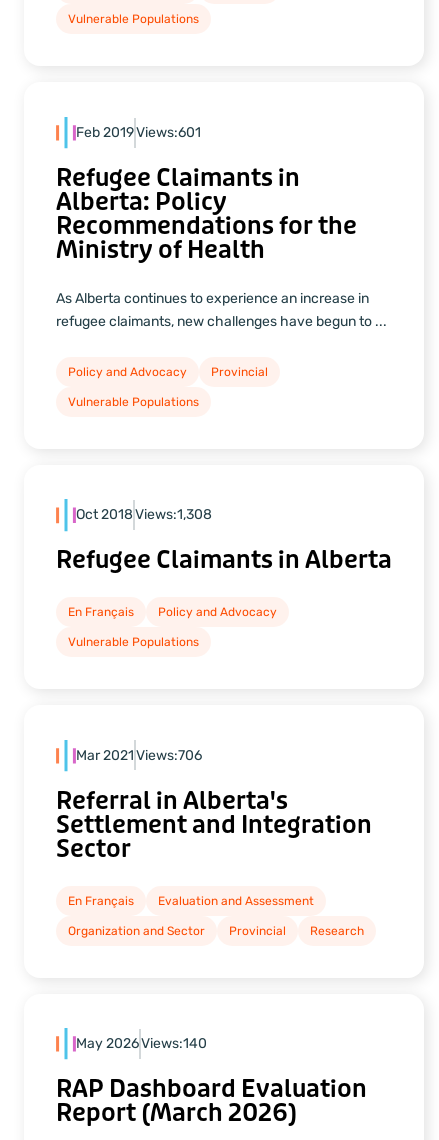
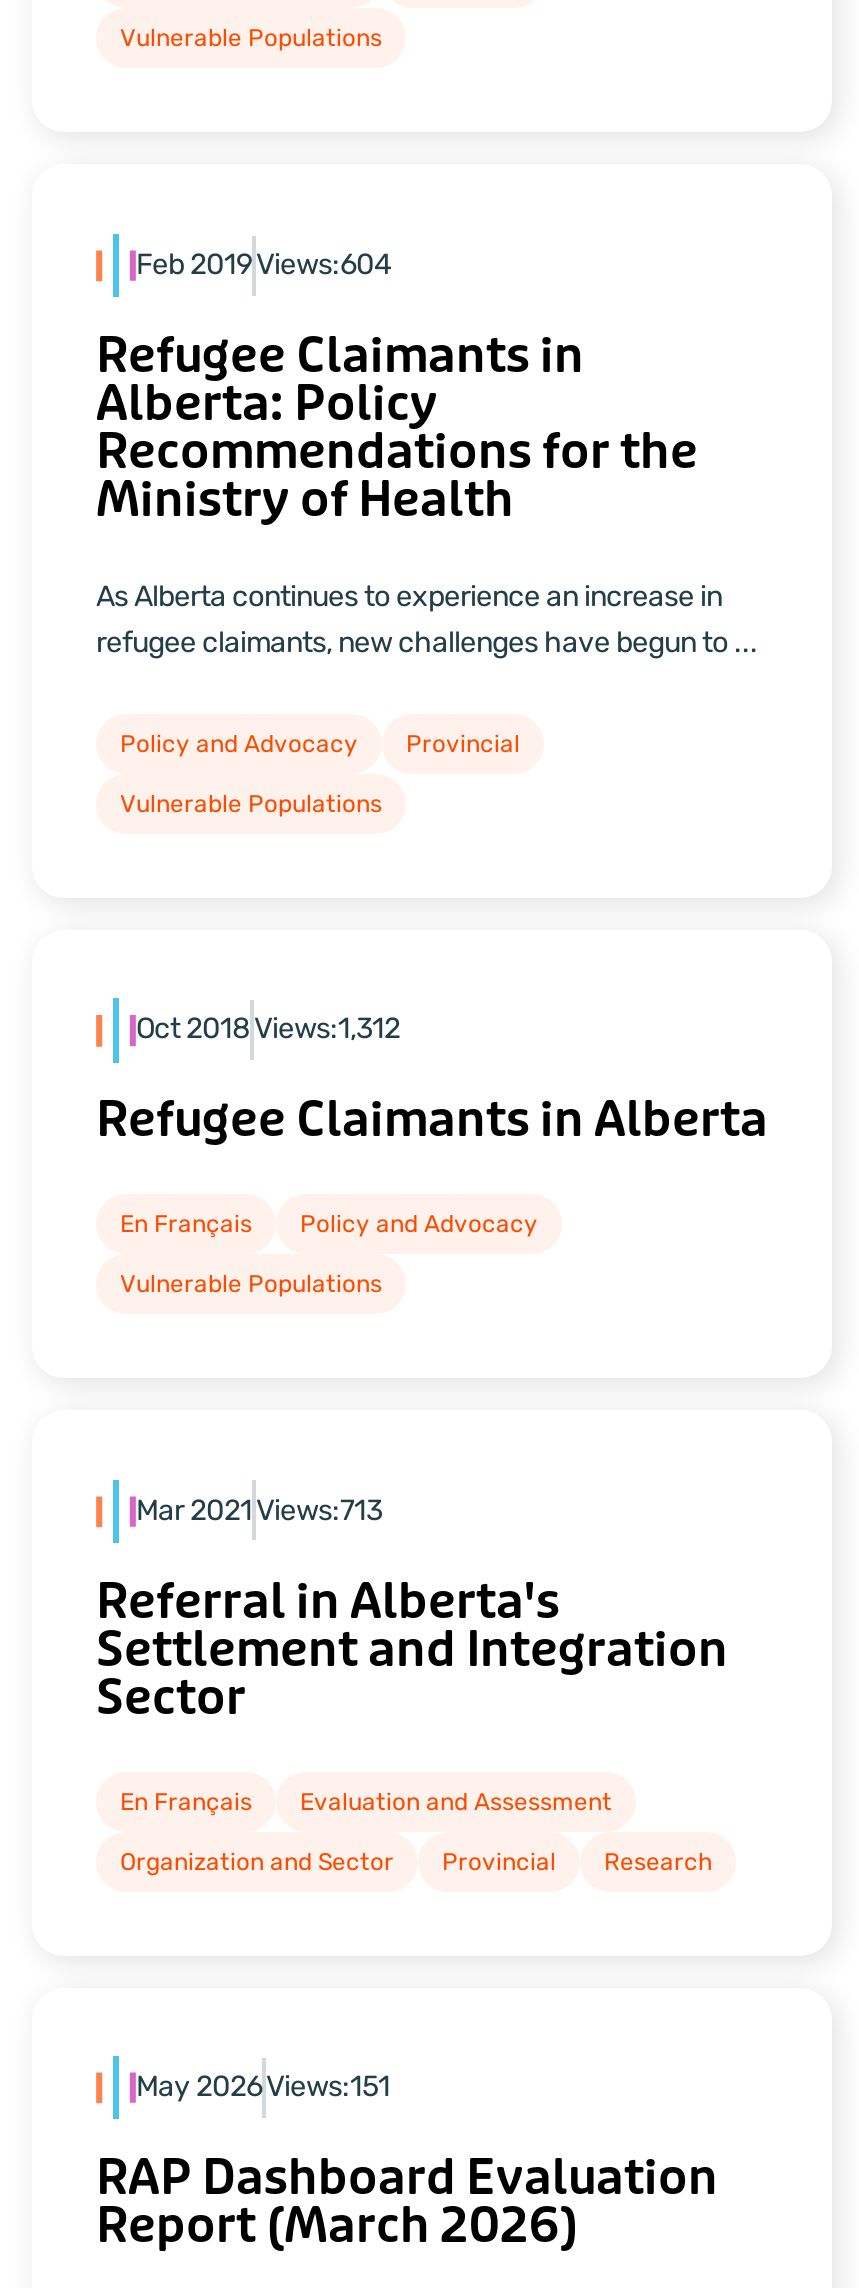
[76,124,201,141] Feb 2019 Views:601 -> [136,248,392,282] Feb 2019 Views:604
[76,506,212,523] Oct 2018 Views:1,308 -> [136,1013,400,1047] Oct 2018 Views:1,312
[76,747,202,764] Mar 2021 Views:706 -> [136,1494,382,1528] Mar 2021 Views:713
[76,1035,207,1052] May 2026 Views:140 -> [136,2070,390,2104] May 2026 Views:151

